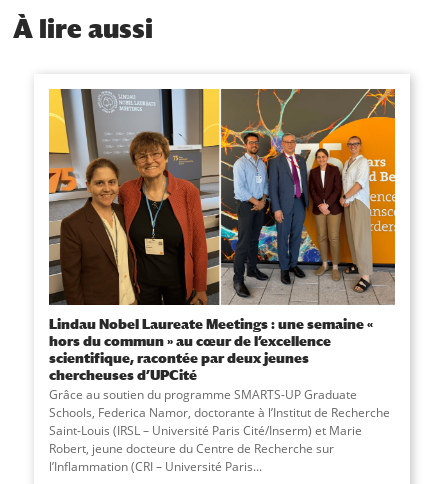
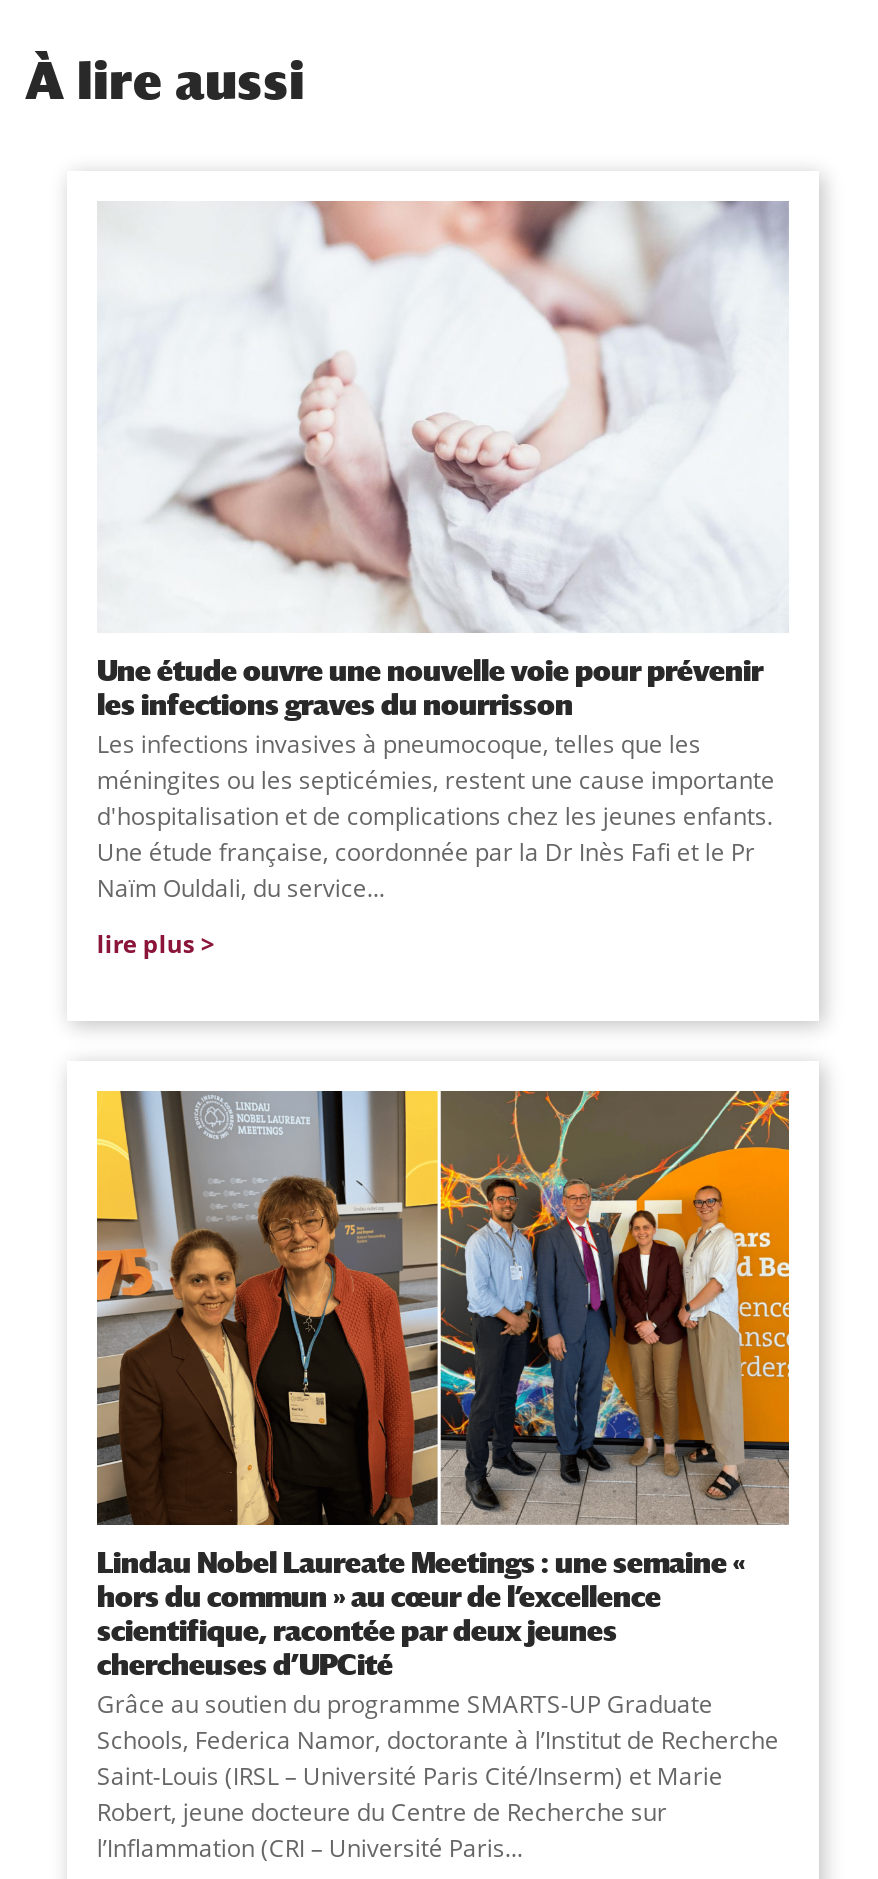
none -> [97,201,789,962] [image] | Une étude ouvre une nouvelle voie pour prévenir | les infections graves du nourrisson | Les infections invasives à pneumocoque, telles que les | méningites ou les septicémies, restent une cause importante | d'hospitalisation et de complications chez les jeunes enfants. | Une étude française, coordonnée par la Dr Inès Fafi et le Pr | Naïm Ouldali, du service... | lire plus

